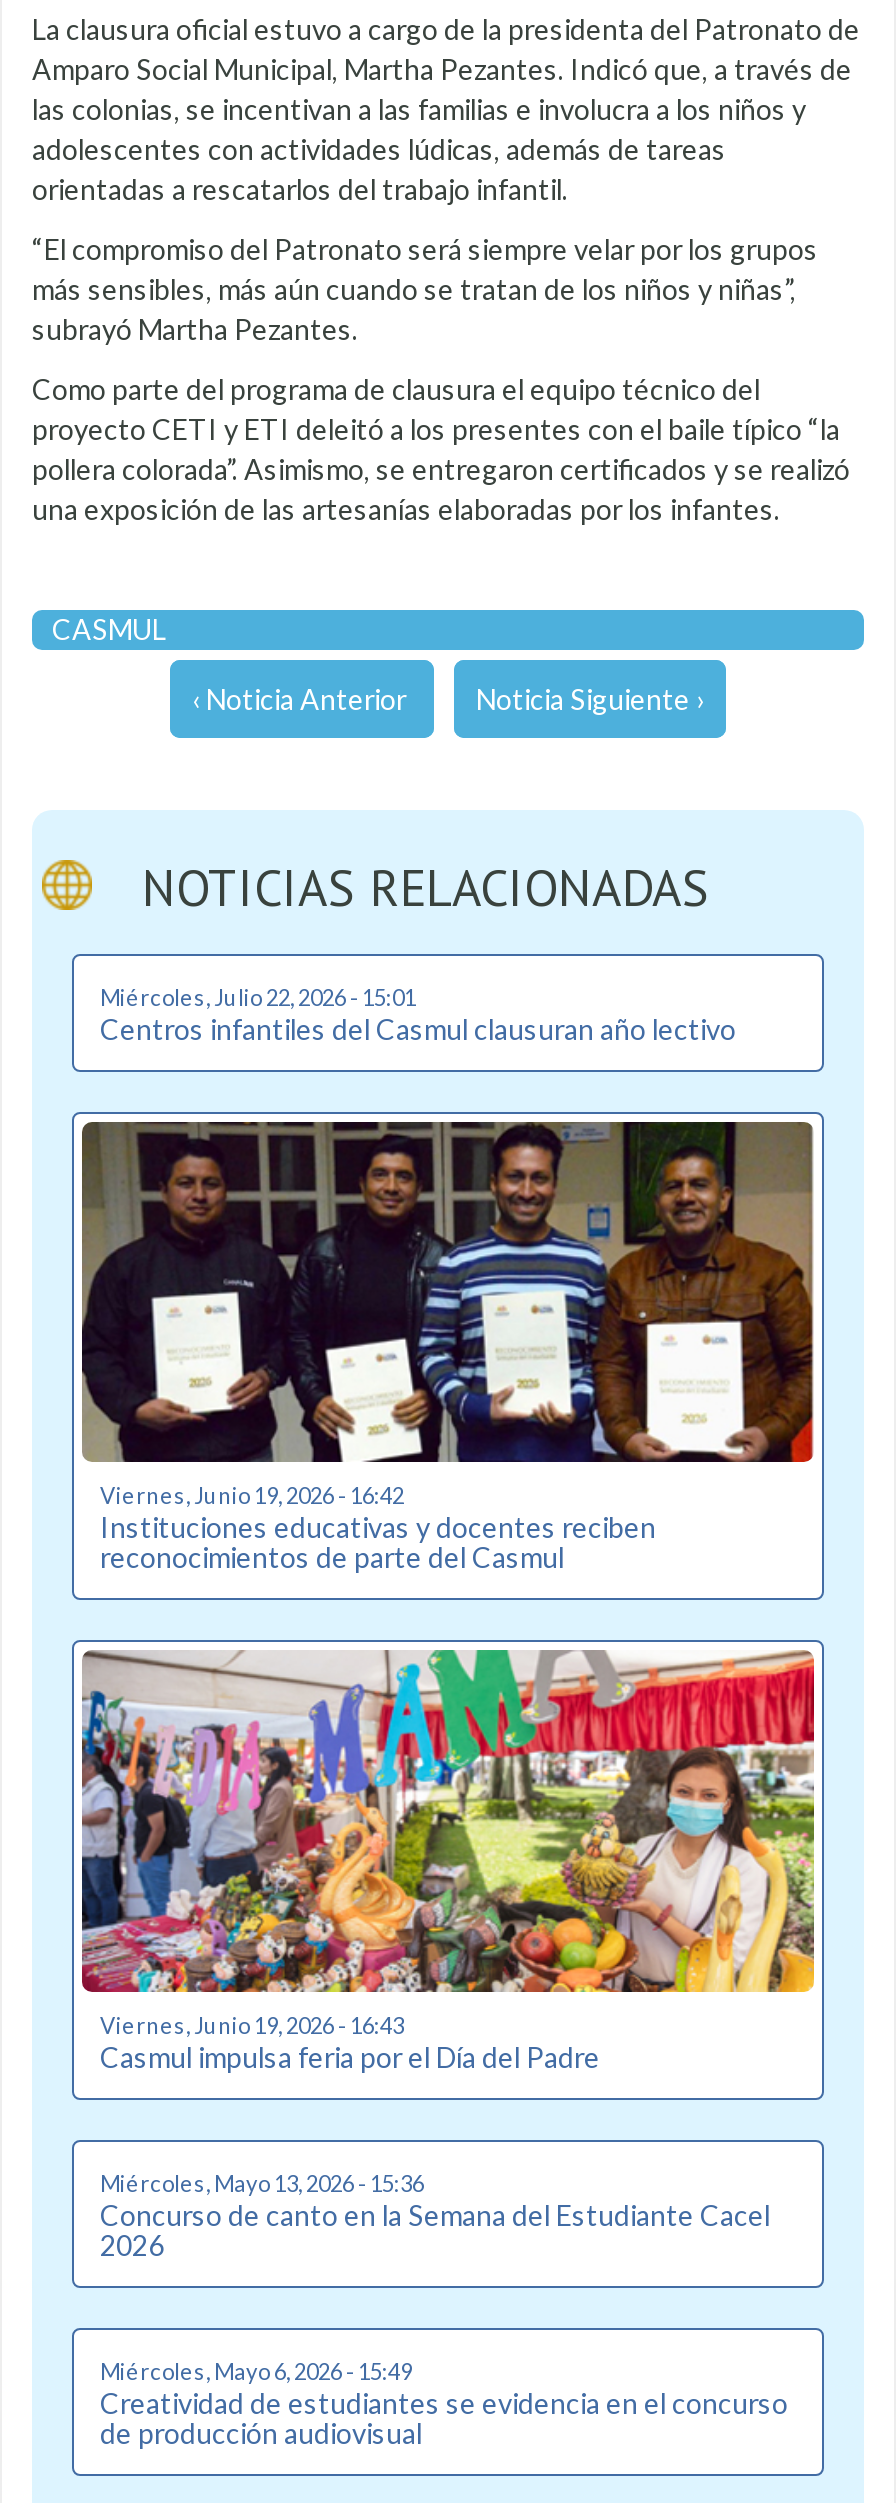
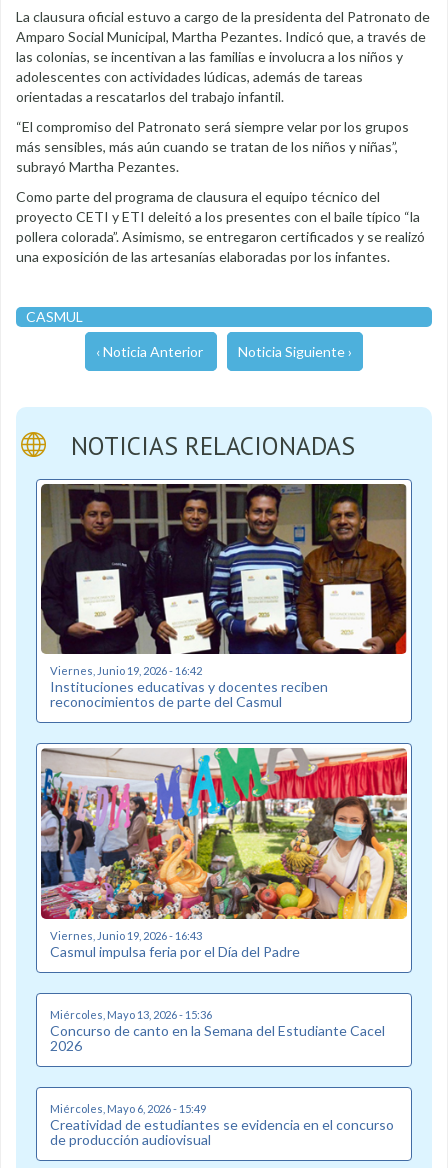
[100,984,736,1046] Miércoles, Julio 22, 2026 - 15:01 | Centros infantiles del Casmul clausuran año lectivo -> none

